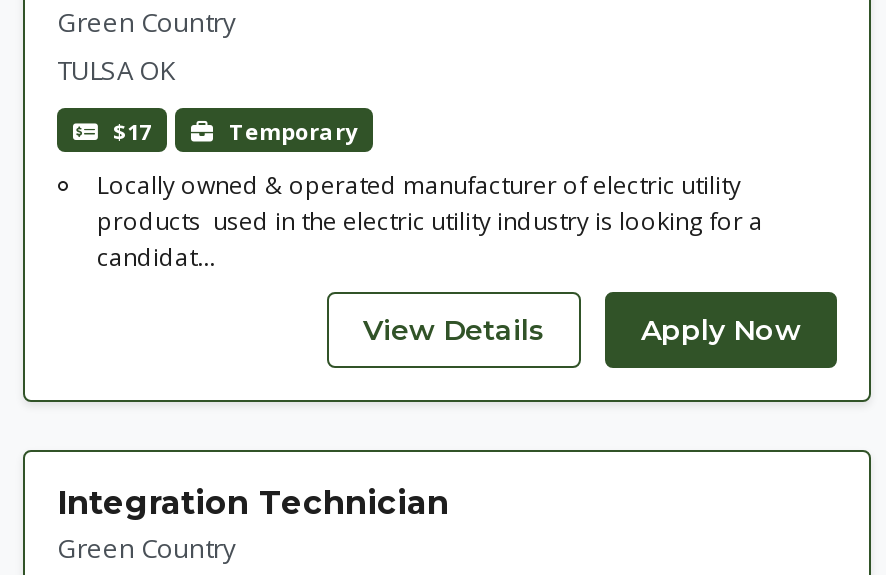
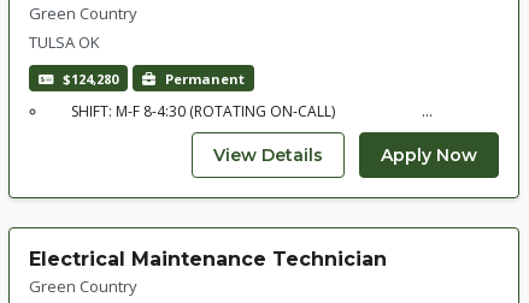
[113,116,357,146] $17 | Temporary -> [63,69,245,88] $124,280 | Permanent
[97,169,763,275] Locally owned & operated manufacturer of electric utility | products used in the electric utility industry is looking for a | candidat... -> [53,101,433,122] SHIFT: M-F 8-4:30 (ROTATING ON-CALL) ...
[57,485,449,523] Integration Technician -> [29,248,387,271] Electrical Maintenance Technician

